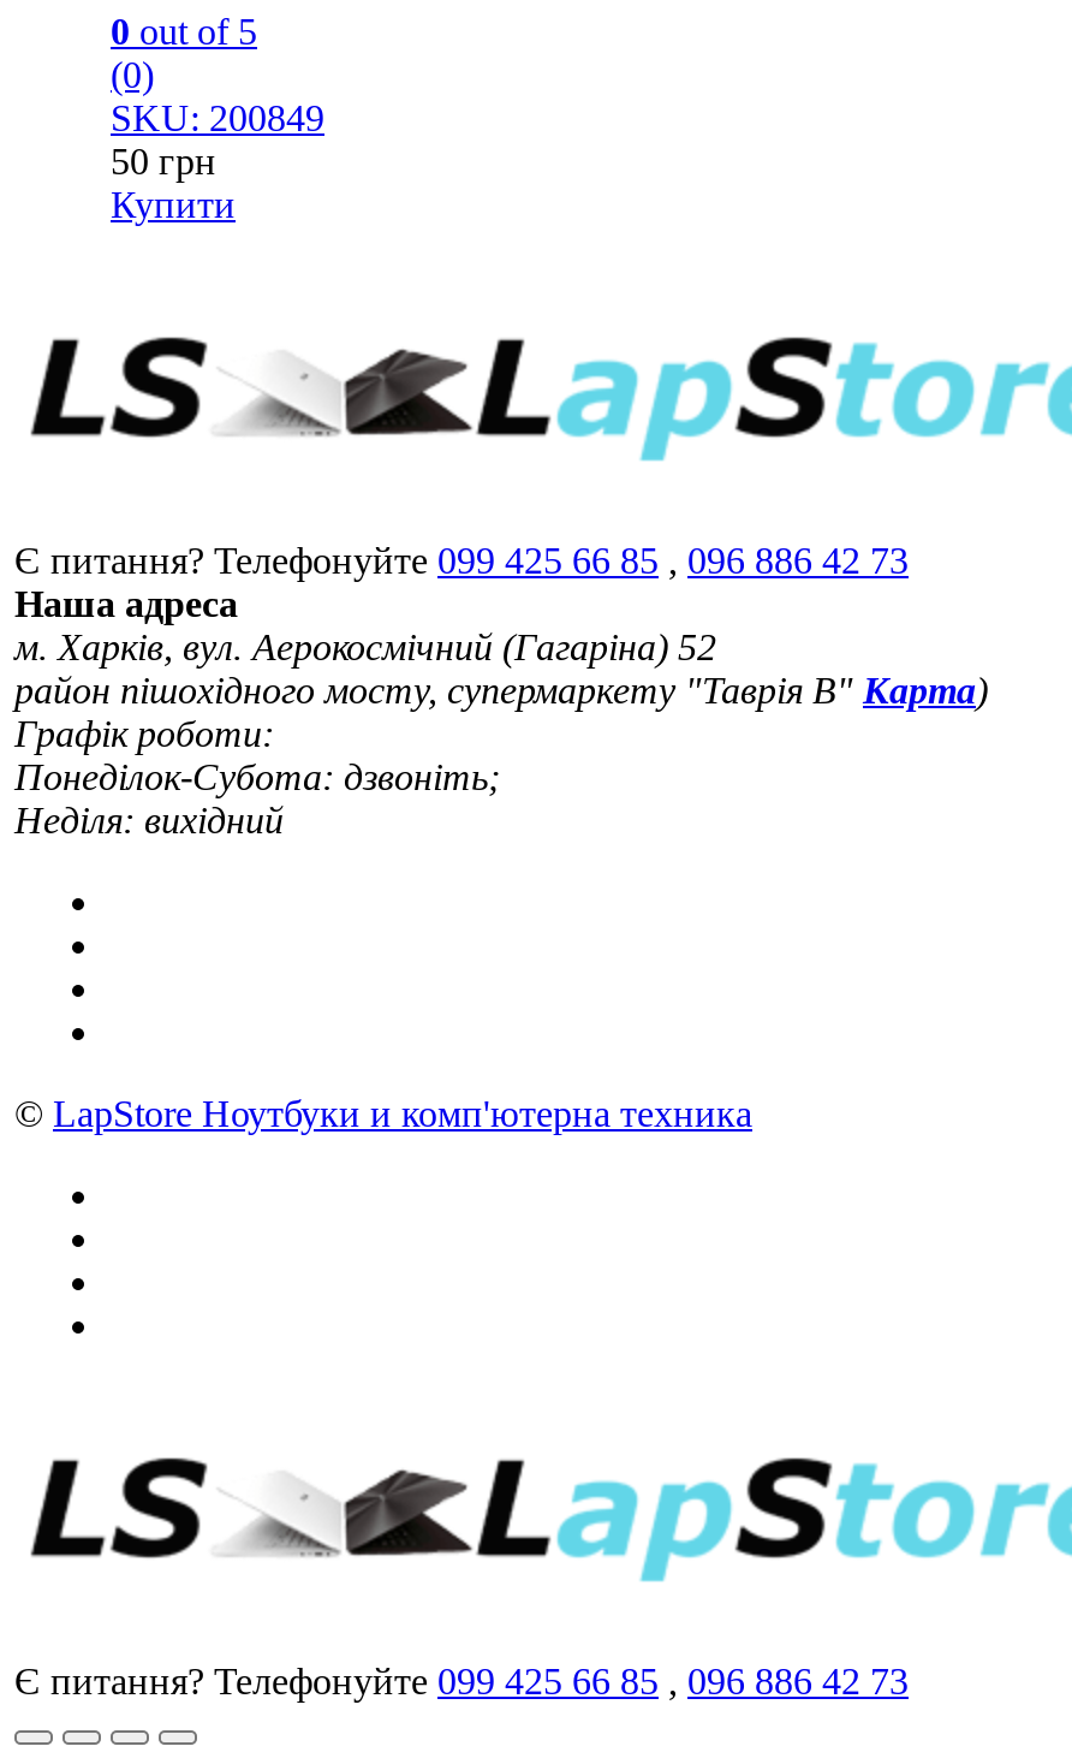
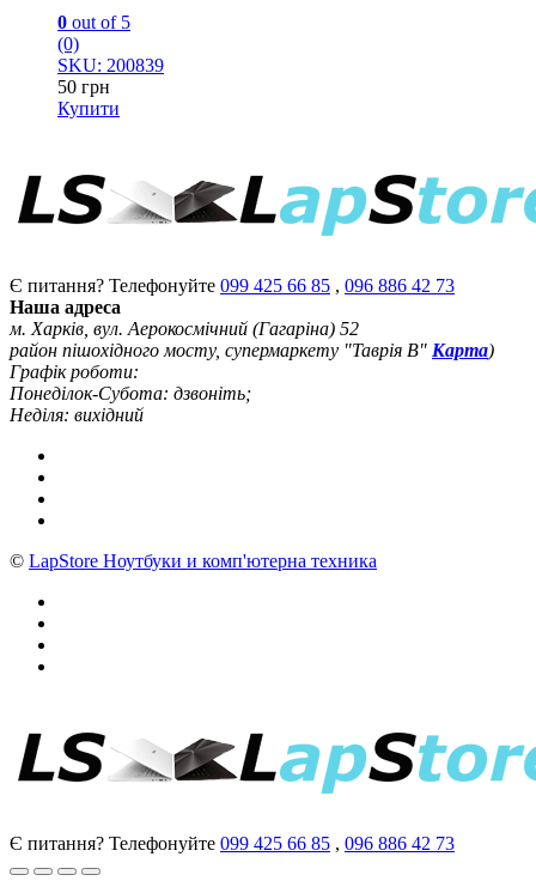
[111,96,324,137] SKU: 200849 -> [57,55,164,75] SKU: 200839

